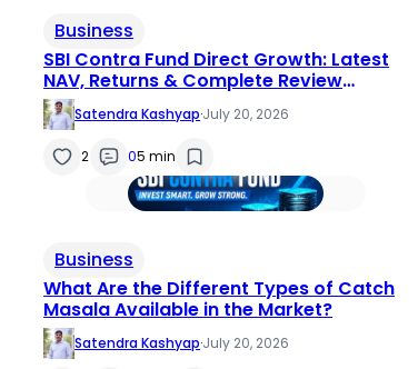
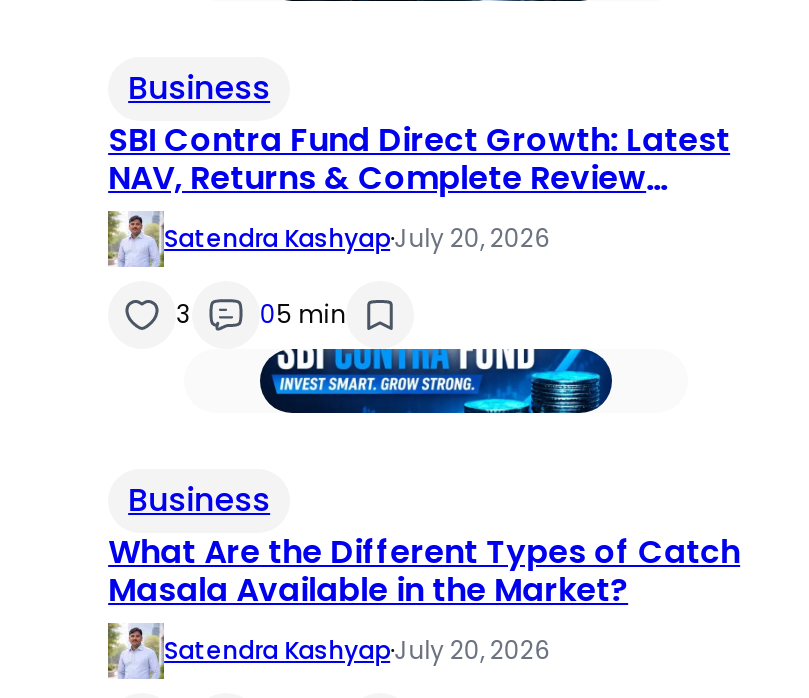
[81,146,89,165] 2 -> [176,298,190,332] 3

